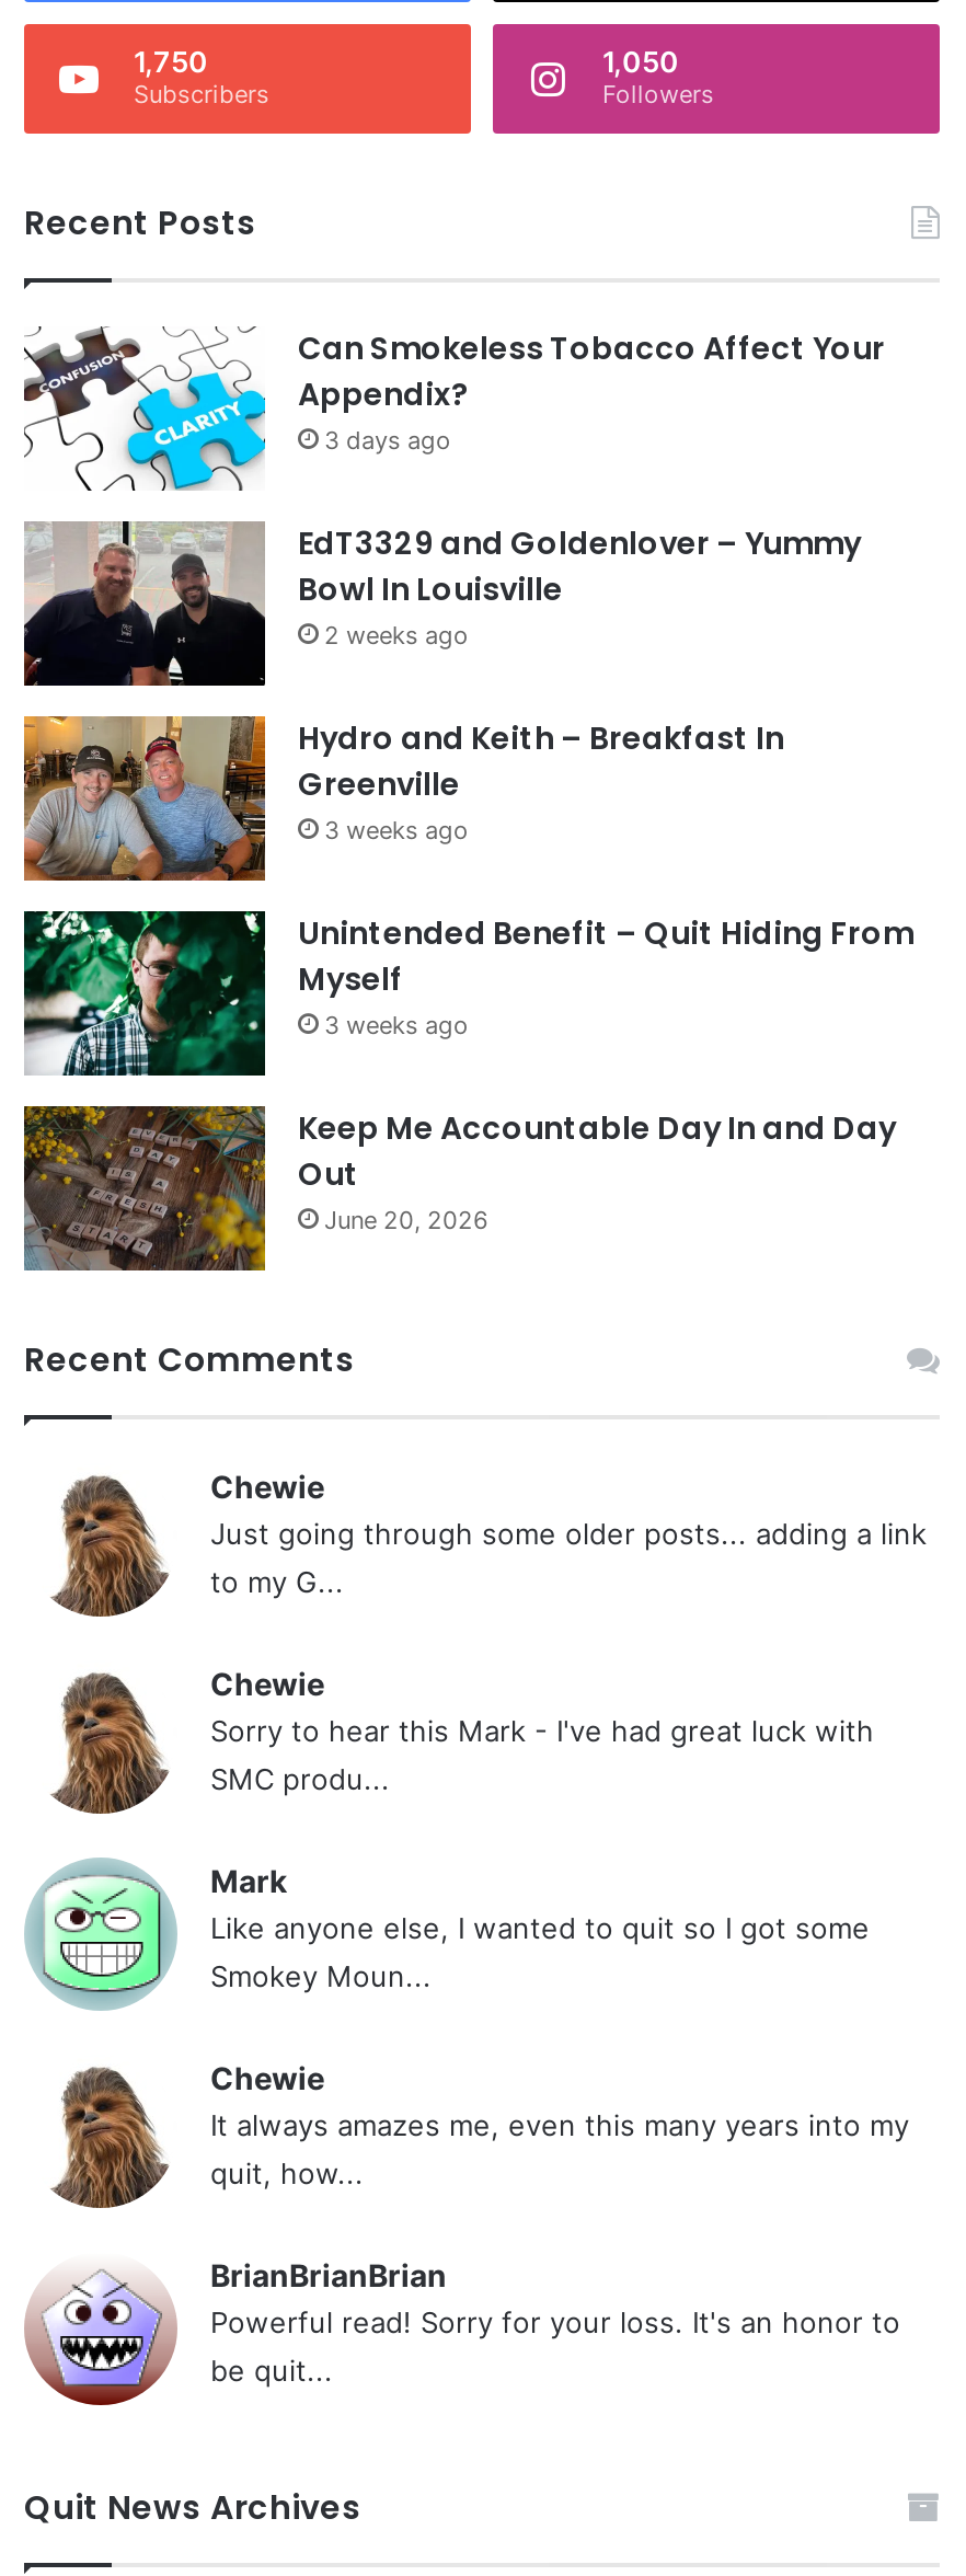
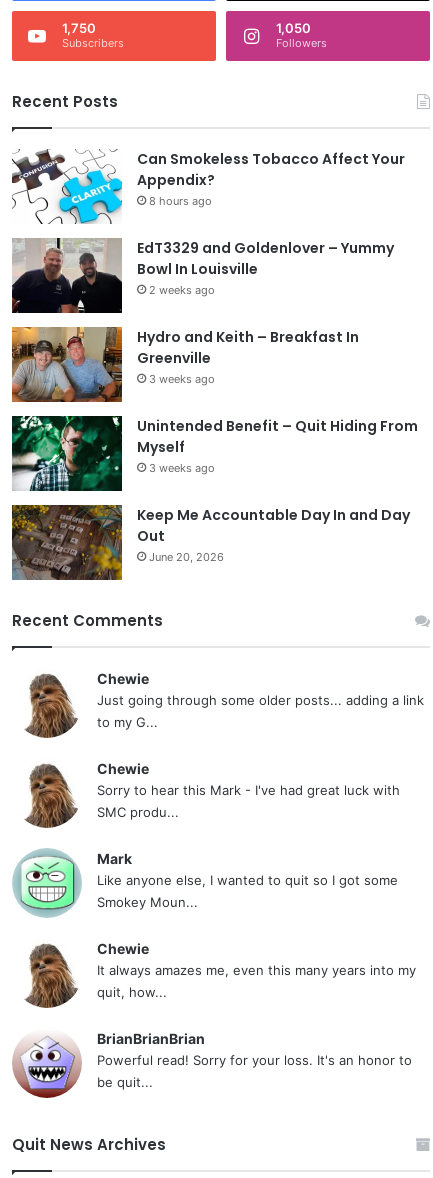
[324,425,451,456] 3 days ago -> [149,194,212,208] 8 hours ago

